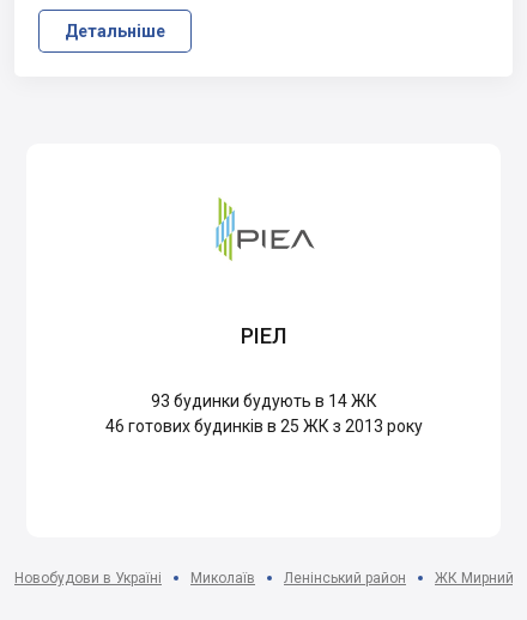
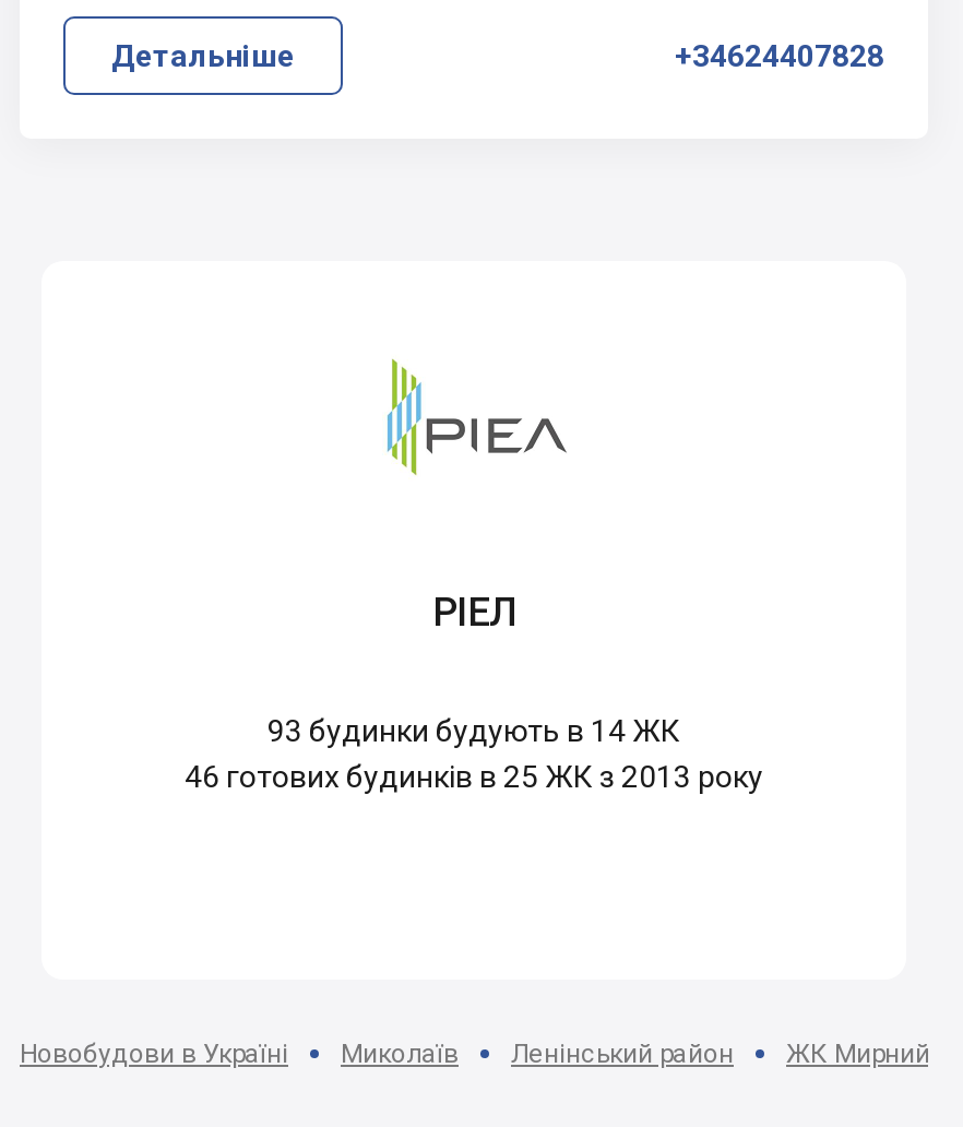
none -> [675,39,884,74] +34624407828

